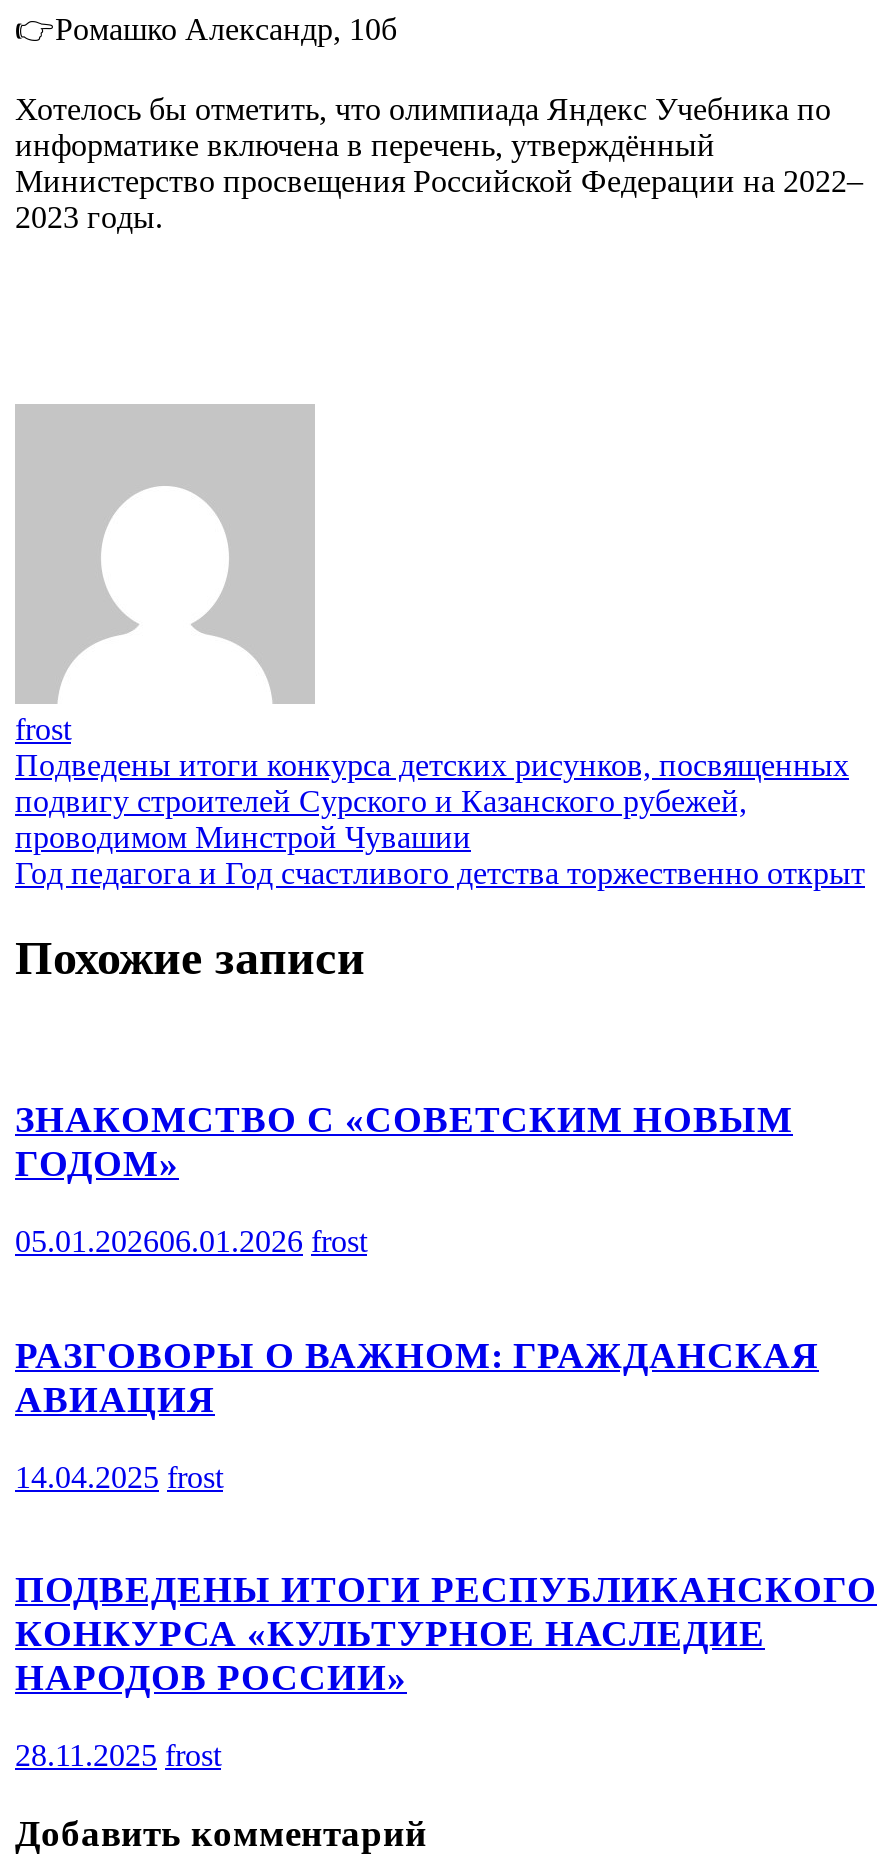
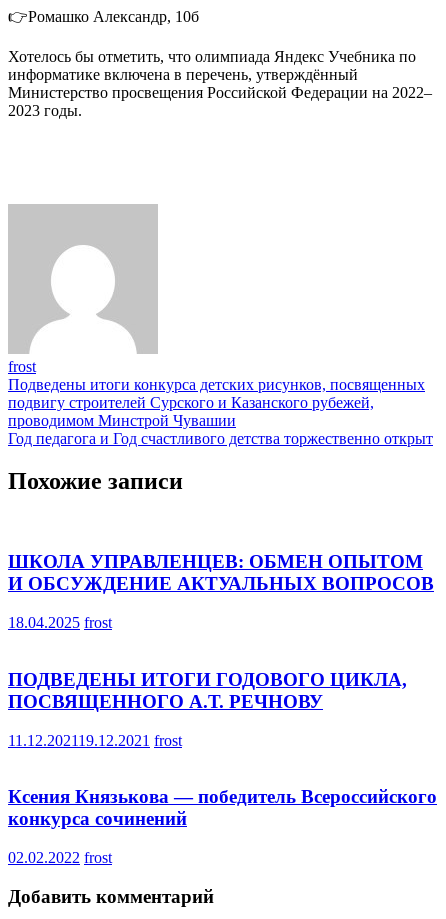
[15,1099,793,1185] ЗНАКОМСТВО С «СОВЕТСКИМ НОВЫМ | ГОДОМ» -> [8,551,434,594] ШКОЛА УПРАВЛЕНЦЕВ: ОБМЕН ОПЫТОМ | И ОБСУЖДЕНИЕ АКТУАЛЬНЫХ ВОПРОСОВ
[15,1224,367,1258] 05.01.202606.01.2026 frost -> [8,614,112,631] 18.04.2025 frost
[15,1334,819,1420] РАЗГОВОРЫ О ВАЖНОМ: ГРАЖДАНСКАЯ | АВИАЦИЯ -> [8,669,407,712] ПОДВЕДЕНЫ ИТОГИ ГОДОВОГО ЦИКЛА, | ПОСВЯЩЕННОГО А.Т. РЕЧНОВУ
[15,1459,223,1493] 14.04.2025 frost -> [8,731,182,748] 11.12.2021 19.12.2021 frost
[15,1568,877,1698] ПОДВЕДЕНЫ ИТОГИ РЕСПУБЛИКАНСКОГО | КОНКУРСА «КУЛЬТУРНОЕ НАСЛЕДИЕ | НАРОДОВ РОССИИ» -> [8,786,437,829] Ксения Князькова — победитель Всероссийского | конкурса сочинений
[15,1738,221,1772] 28.11.2025 frost -> [8,849,112,866] 02.02.2022 frost

